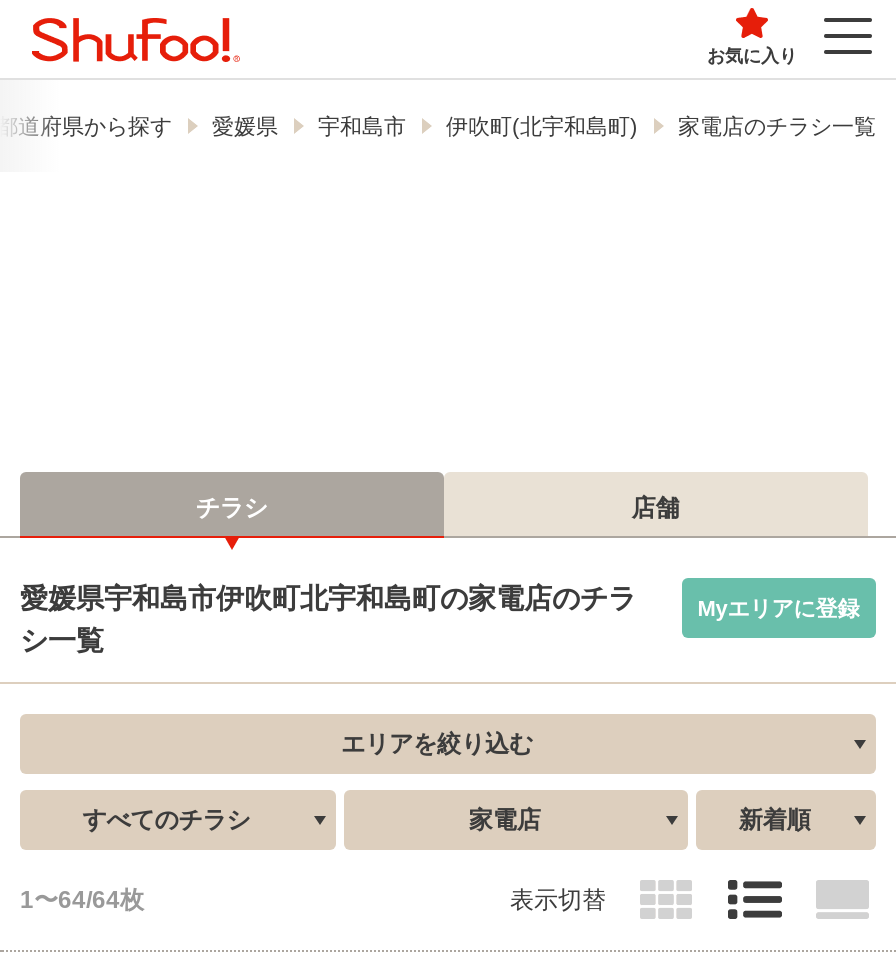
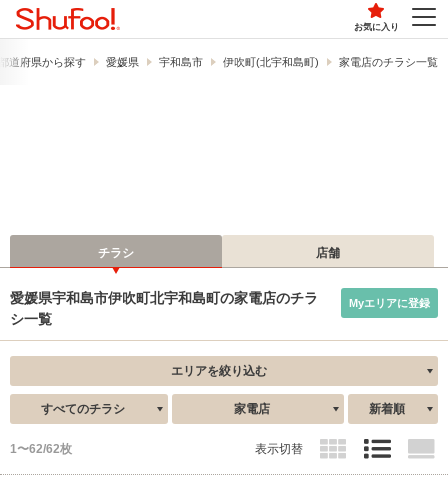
[20,886,144,914] 1〜64/64枚 -> [10,442,72,456] 1〜62/62枚

